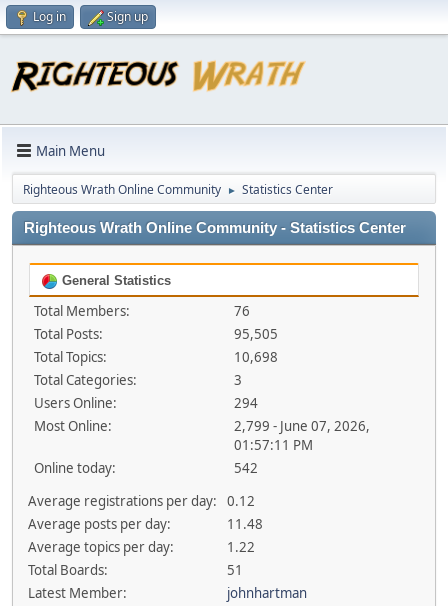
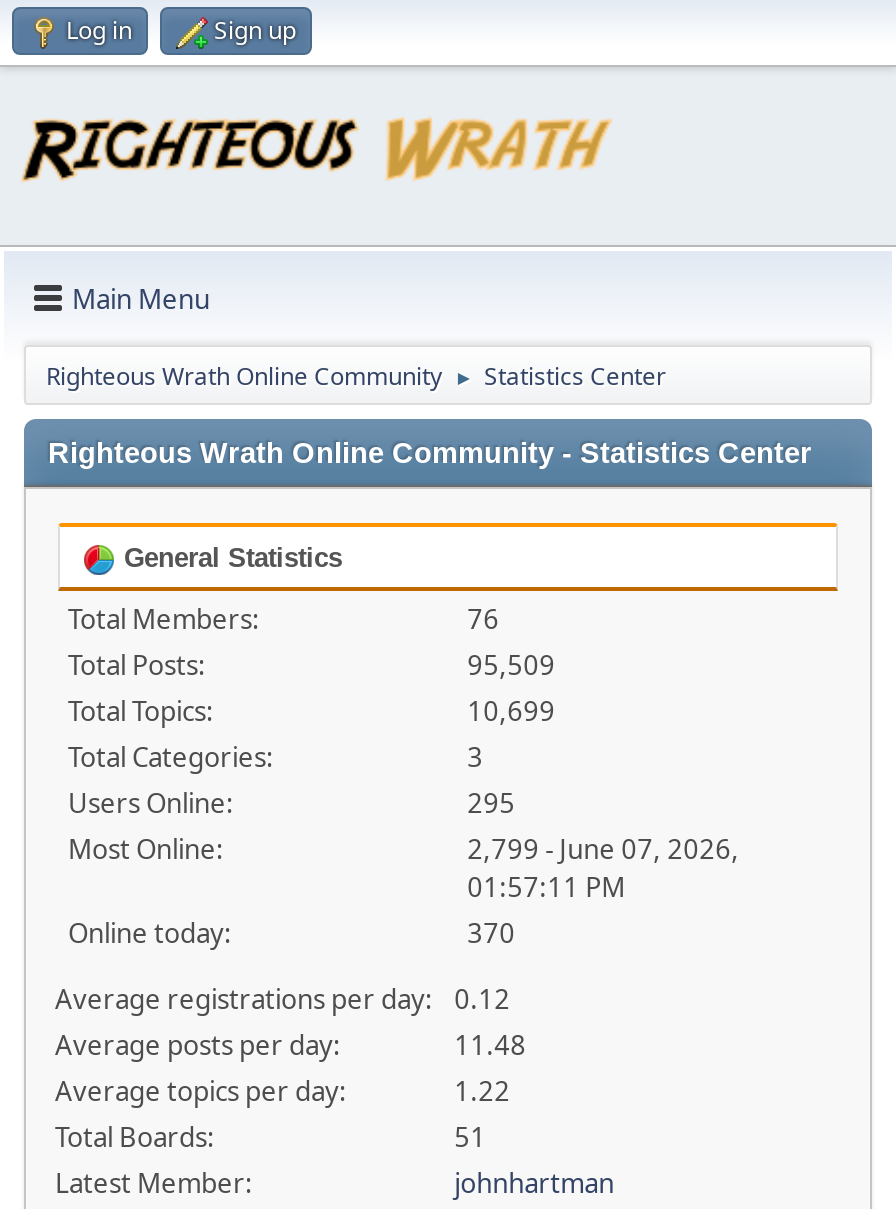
[234,325,278,343] 95,505 -> [467,648,555,684] 95,509
[234,348,278,366] 10,698 -> [467,694,555,730] 10,699
[234,394,258,412] 294 -> [467,786,515,822] 295
[234,459,258,477] 542 -> [467,916,515,952] 370

